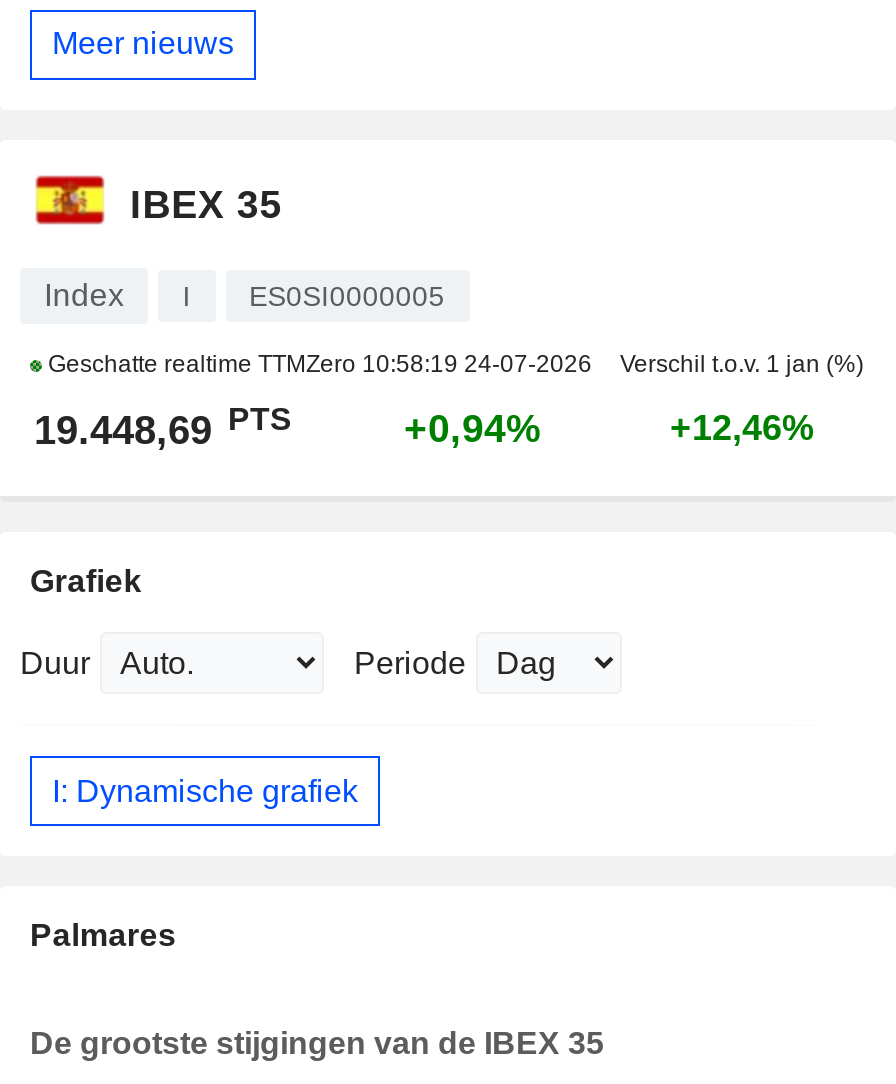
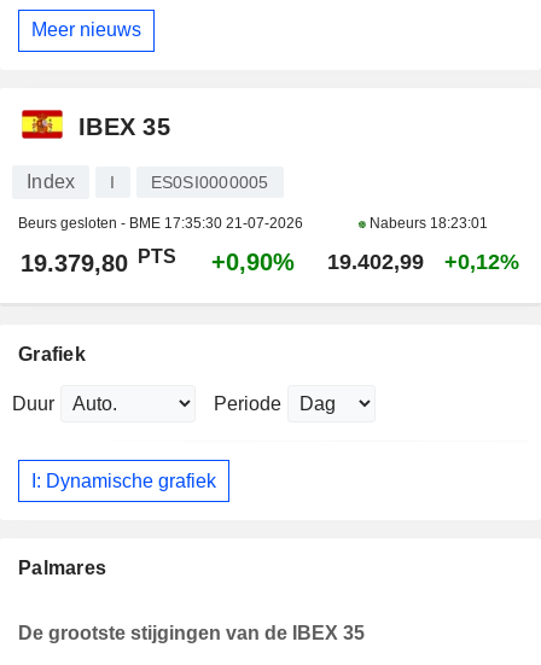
[42,350,864,378] Geschatte realtime TTMZero 10:58:19 24-07-2026 | Verschil t.o.v. 1 jan (%) -> [18,215,487,232] Beurs gesloten - BME 17:35:30 21-07-2026 | Nabeurs 18:23:01
[34,401,814,452] 19.448,69 PTS | +0,94% | +12,46% -> [21,246,519,276] 19.379,80 PTS | +0,90% | 19.402,99 | +0,12%

